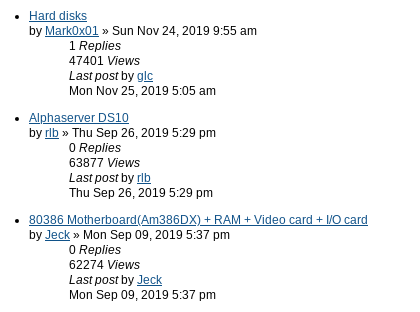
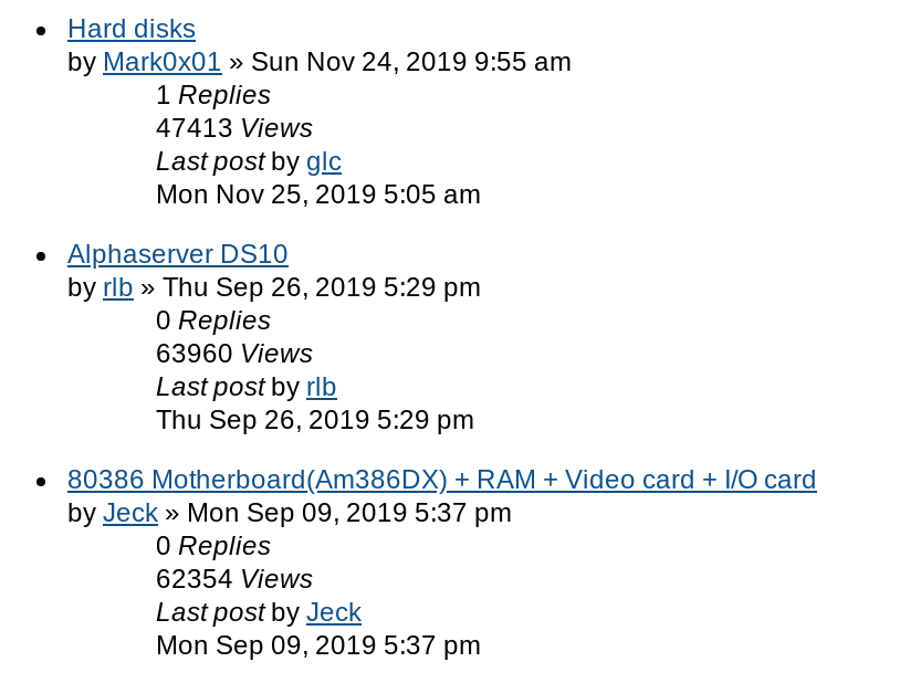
[69,54,140,68] 47401 Views -> [156,113,313,144] 47413 Views
[69,156,140,170] 63877 Views -> [156,338,313,369] 63960 Views
[69,258,140,272] 62274 Views -> [156,564,313,595] 62354 Views

